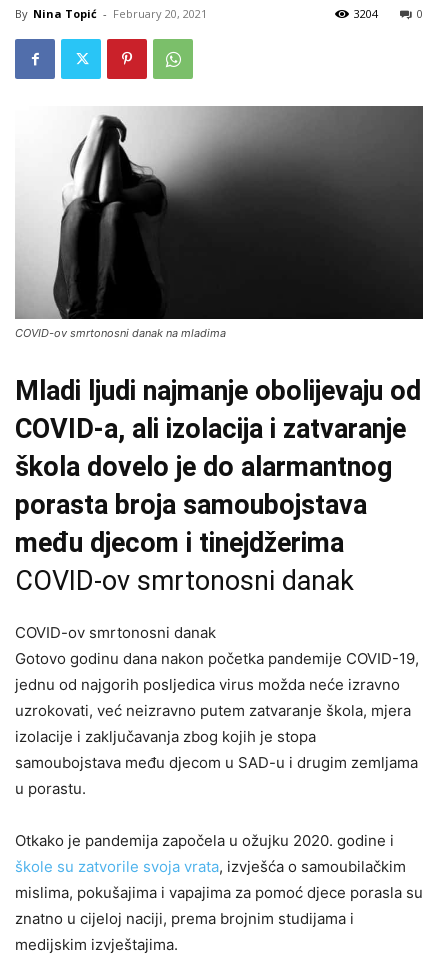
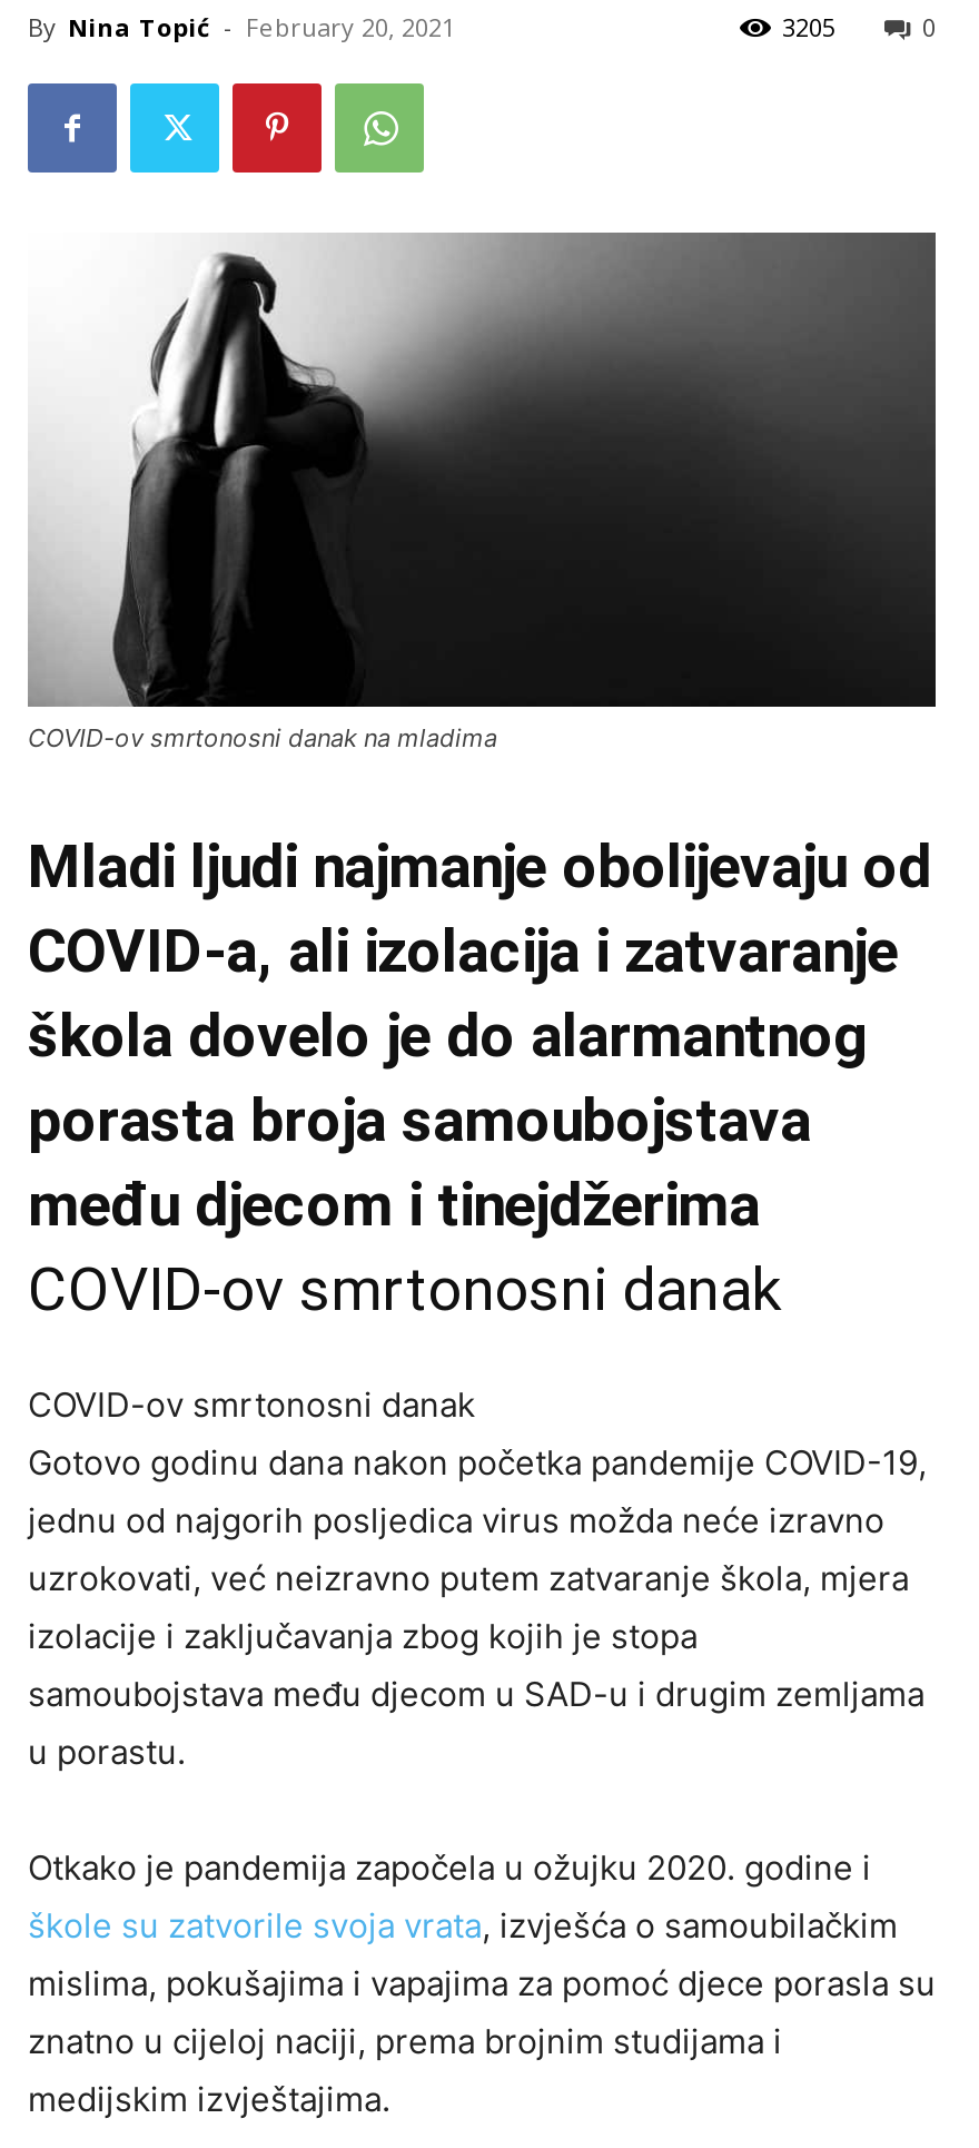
[354,6,378,21] 3204 -> [782,10,835,43] 3205

